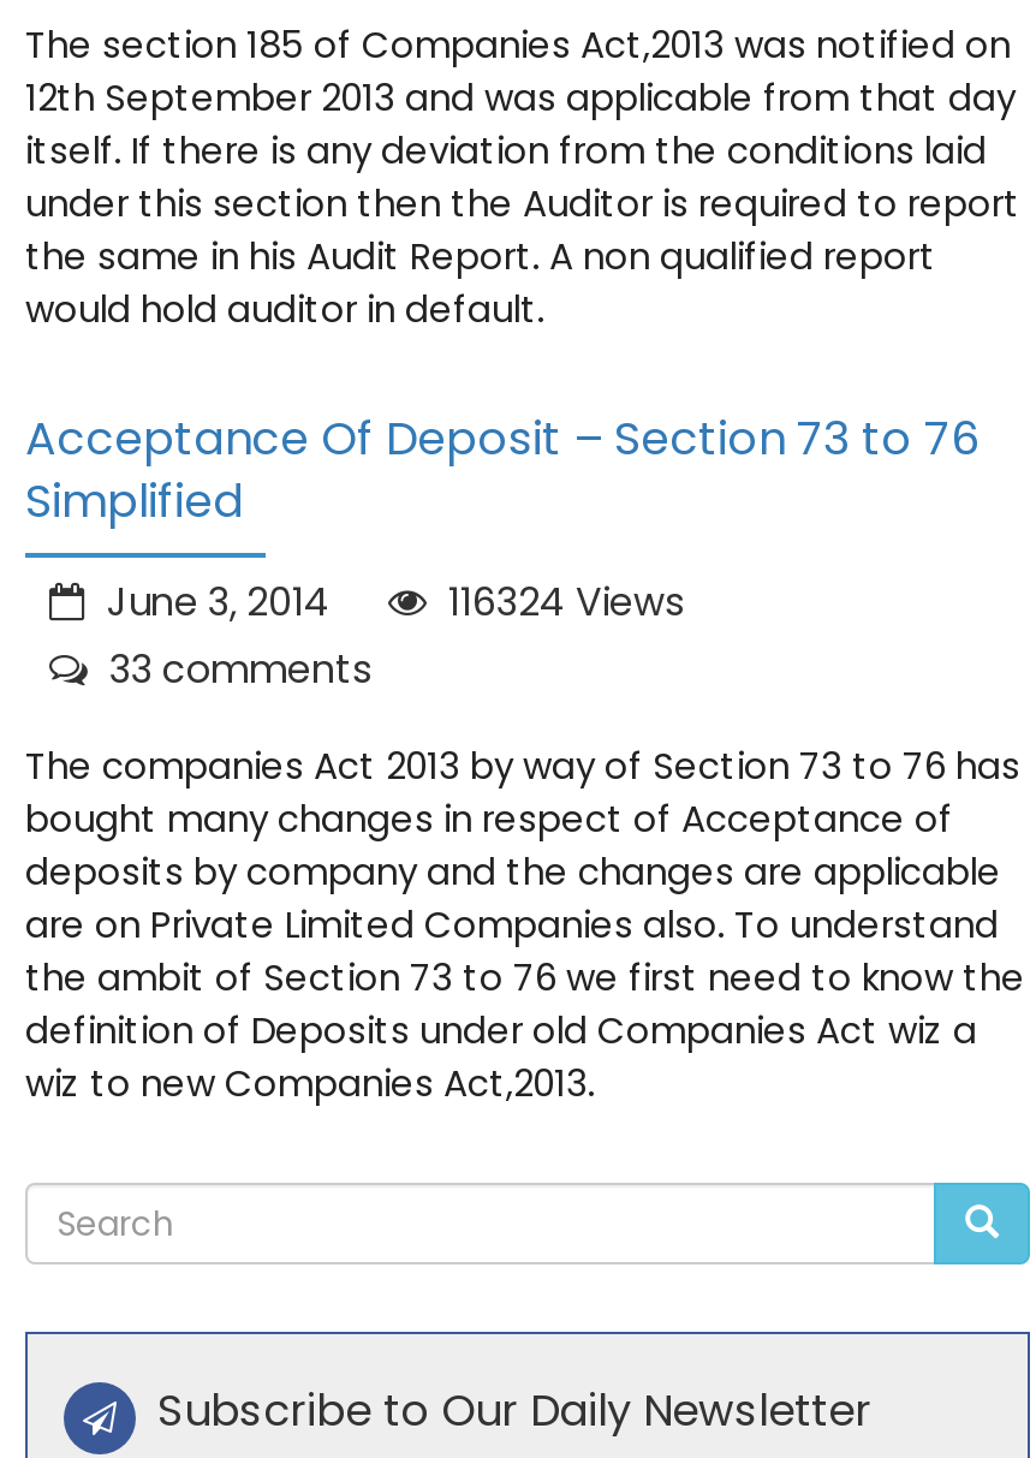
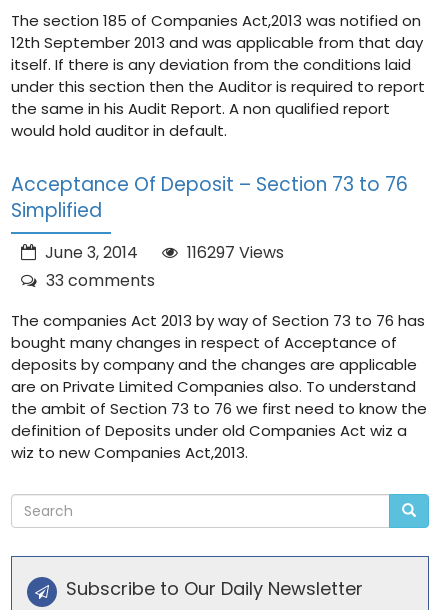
[97,575,684,630] June 3, 2014 116324 Views -> [41,241,284,264] June 3, 2014 116297 Views

